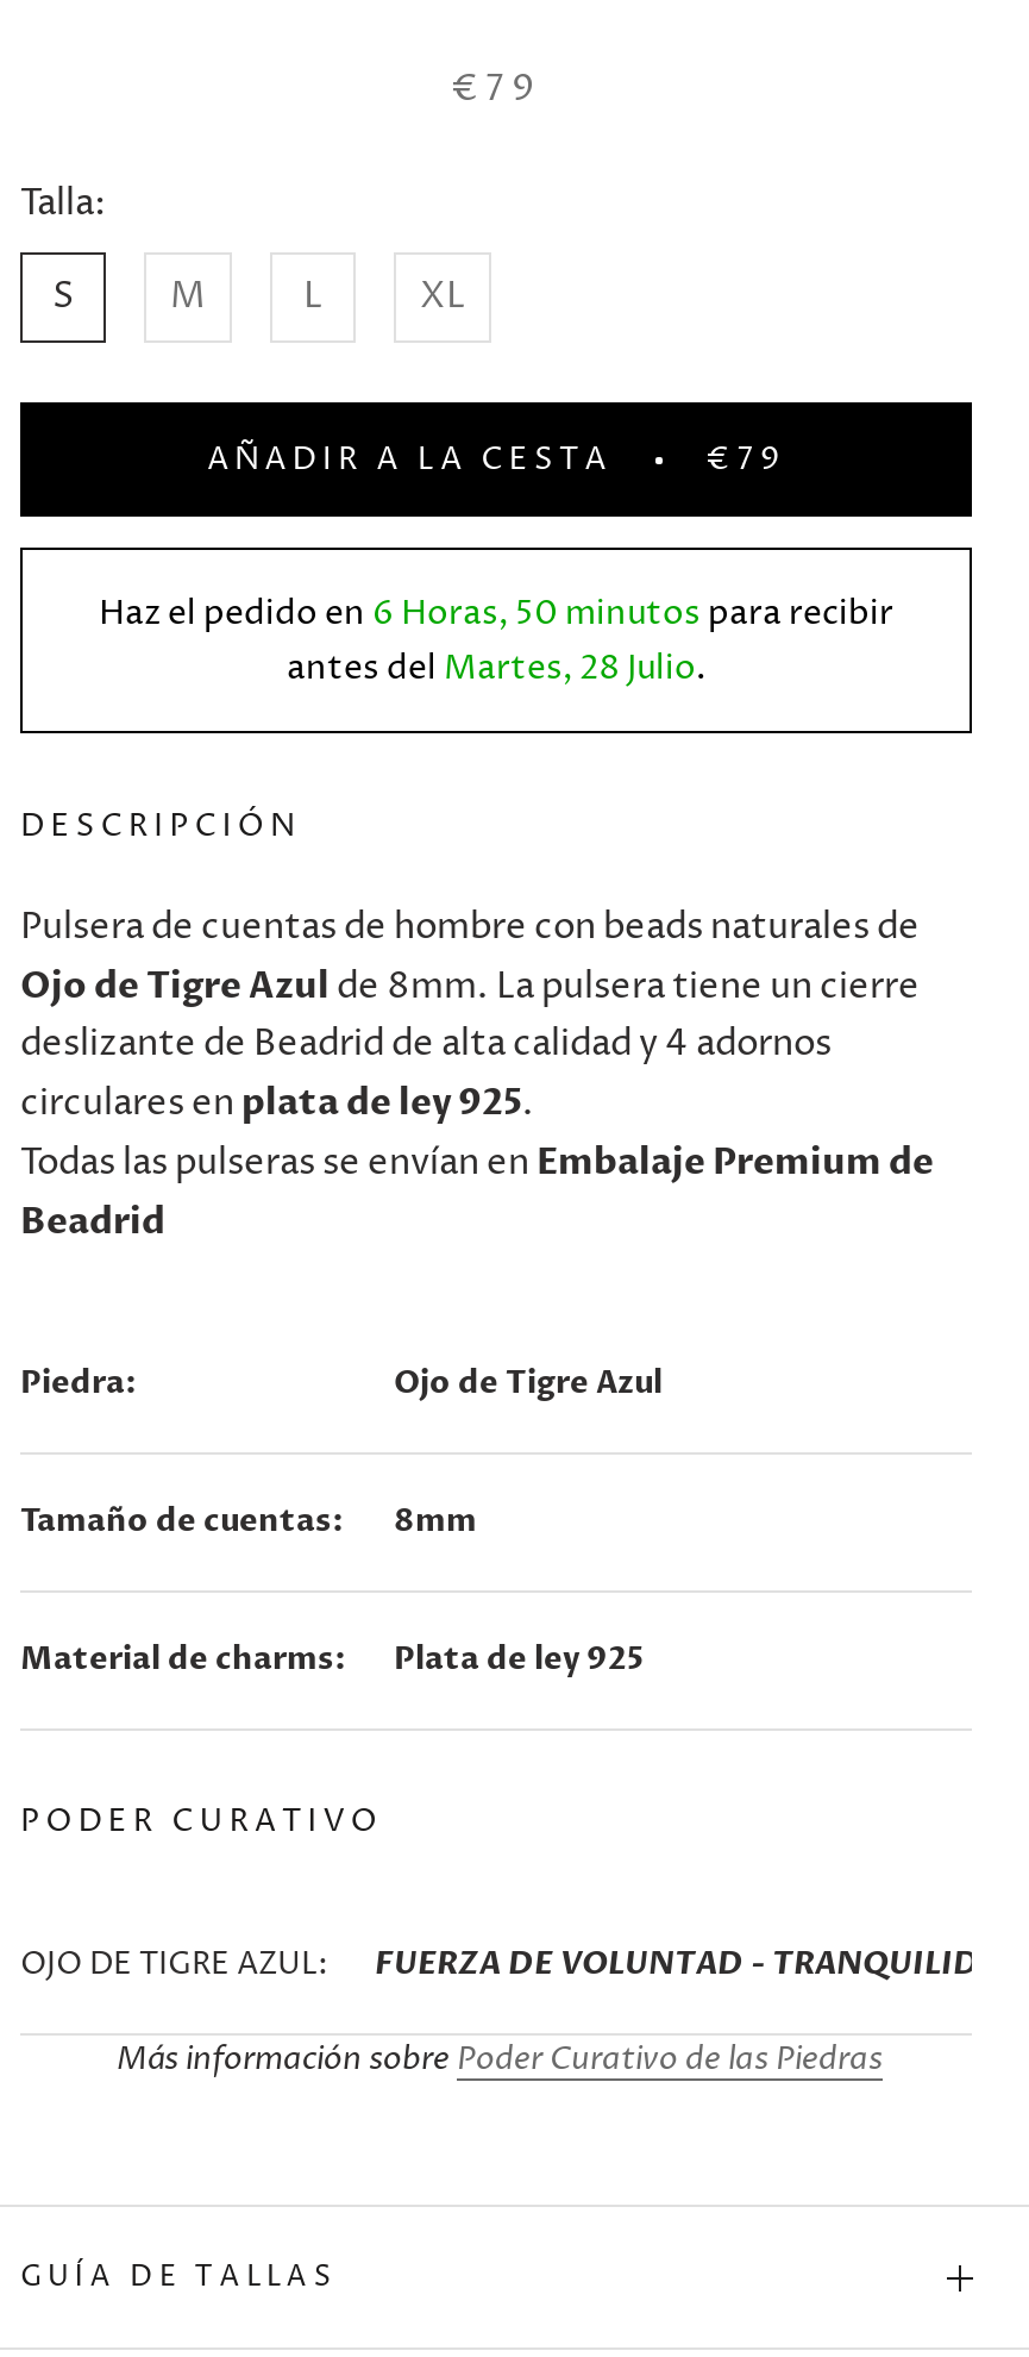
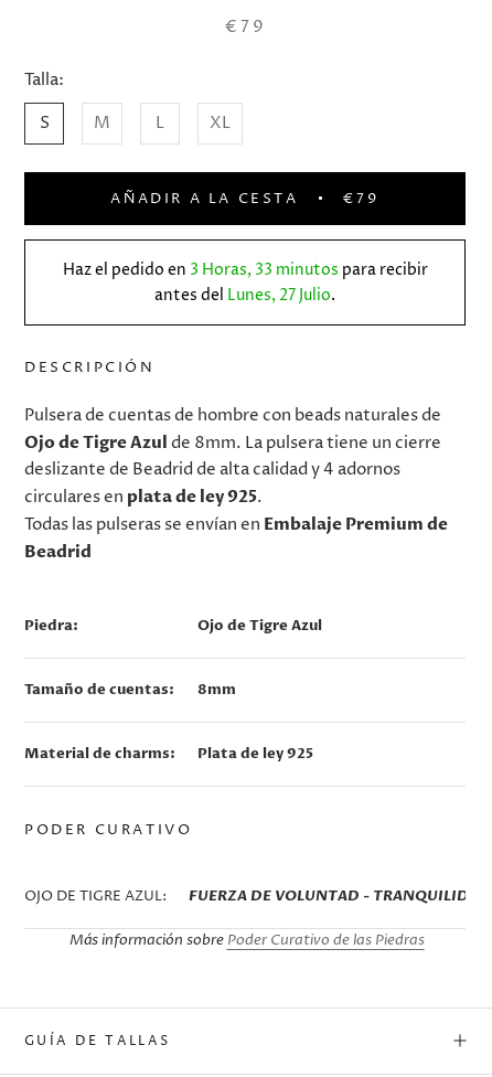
[99,591,893,636] Haz el pedido en 6 Horas, 50 minutos para recibir -> [62,259,427,280] Haz el pedido en 3 Horas, 33 minutos para recibir
[287,646,705,691] antes del Martes, 28 Julio. -> [154,284,335,305] antes del Lunes, 27 Julio.

